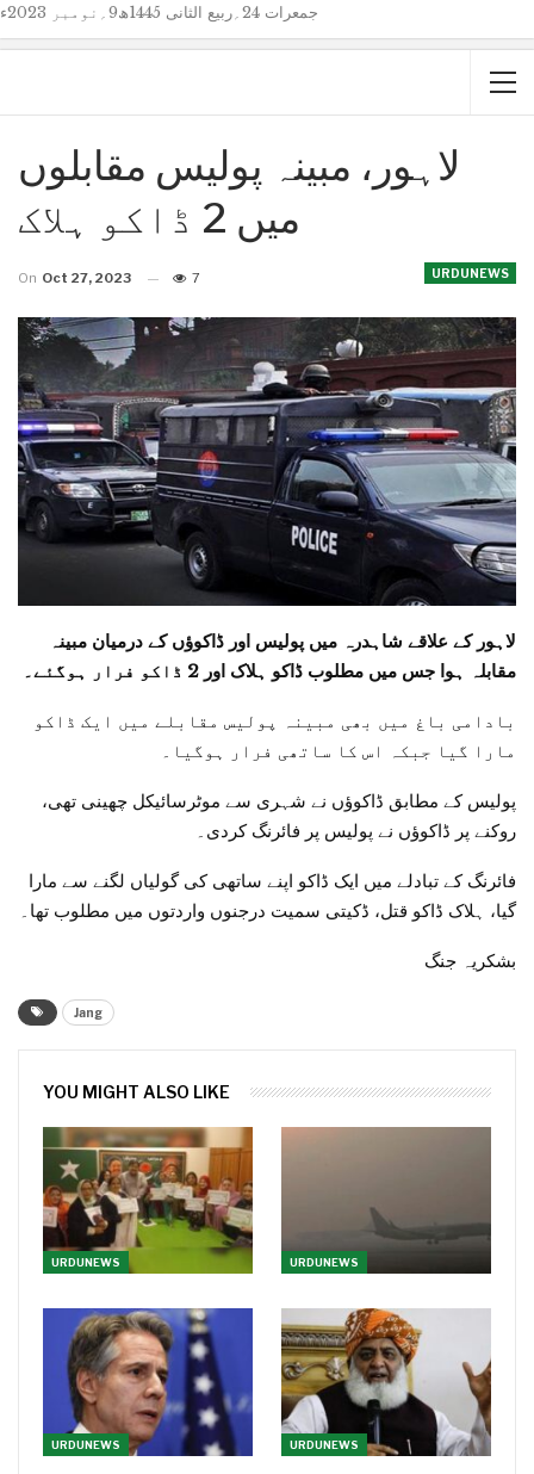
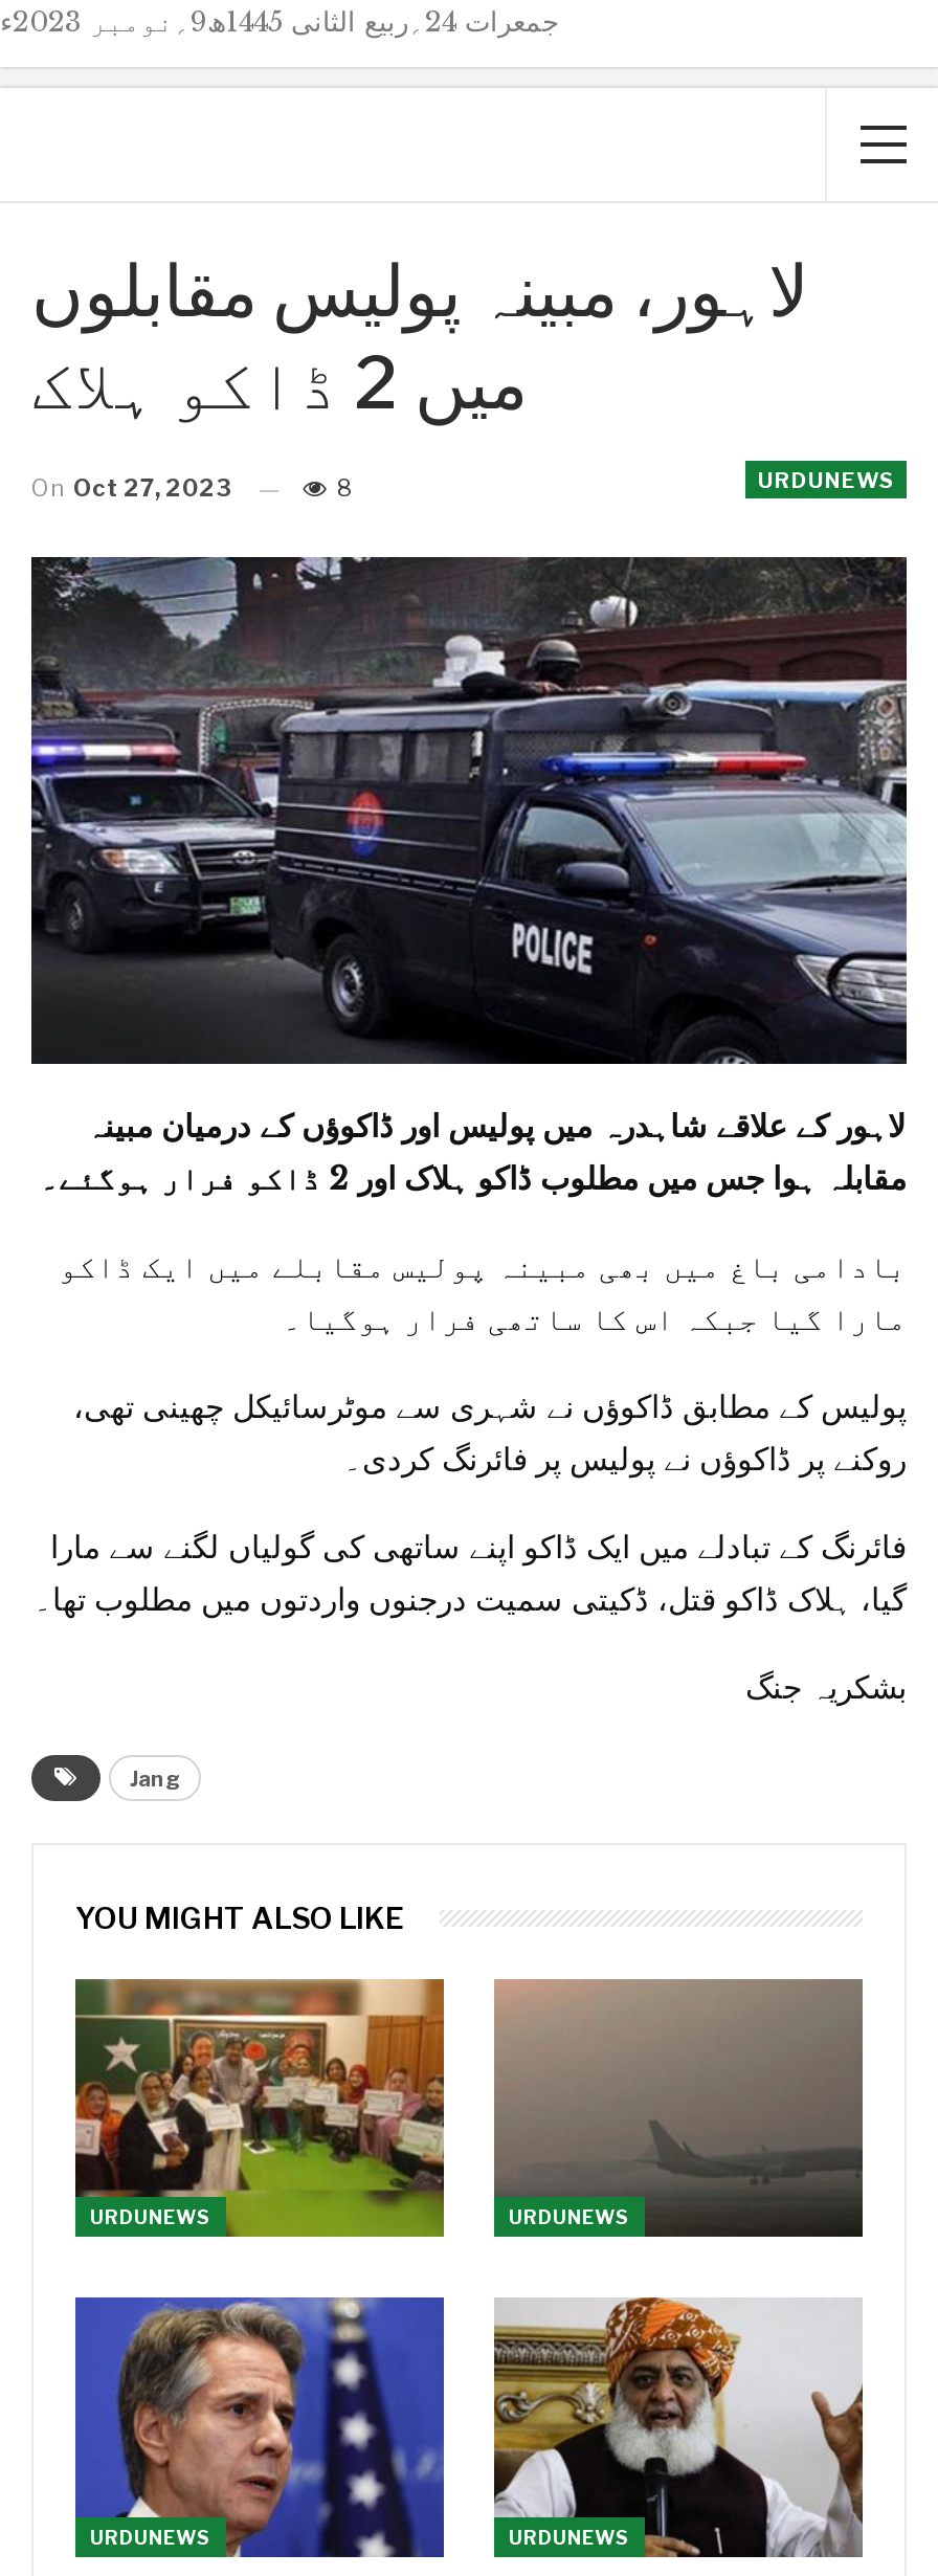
[190,270,200,286] 7 -> [333,473,354,503] 8

